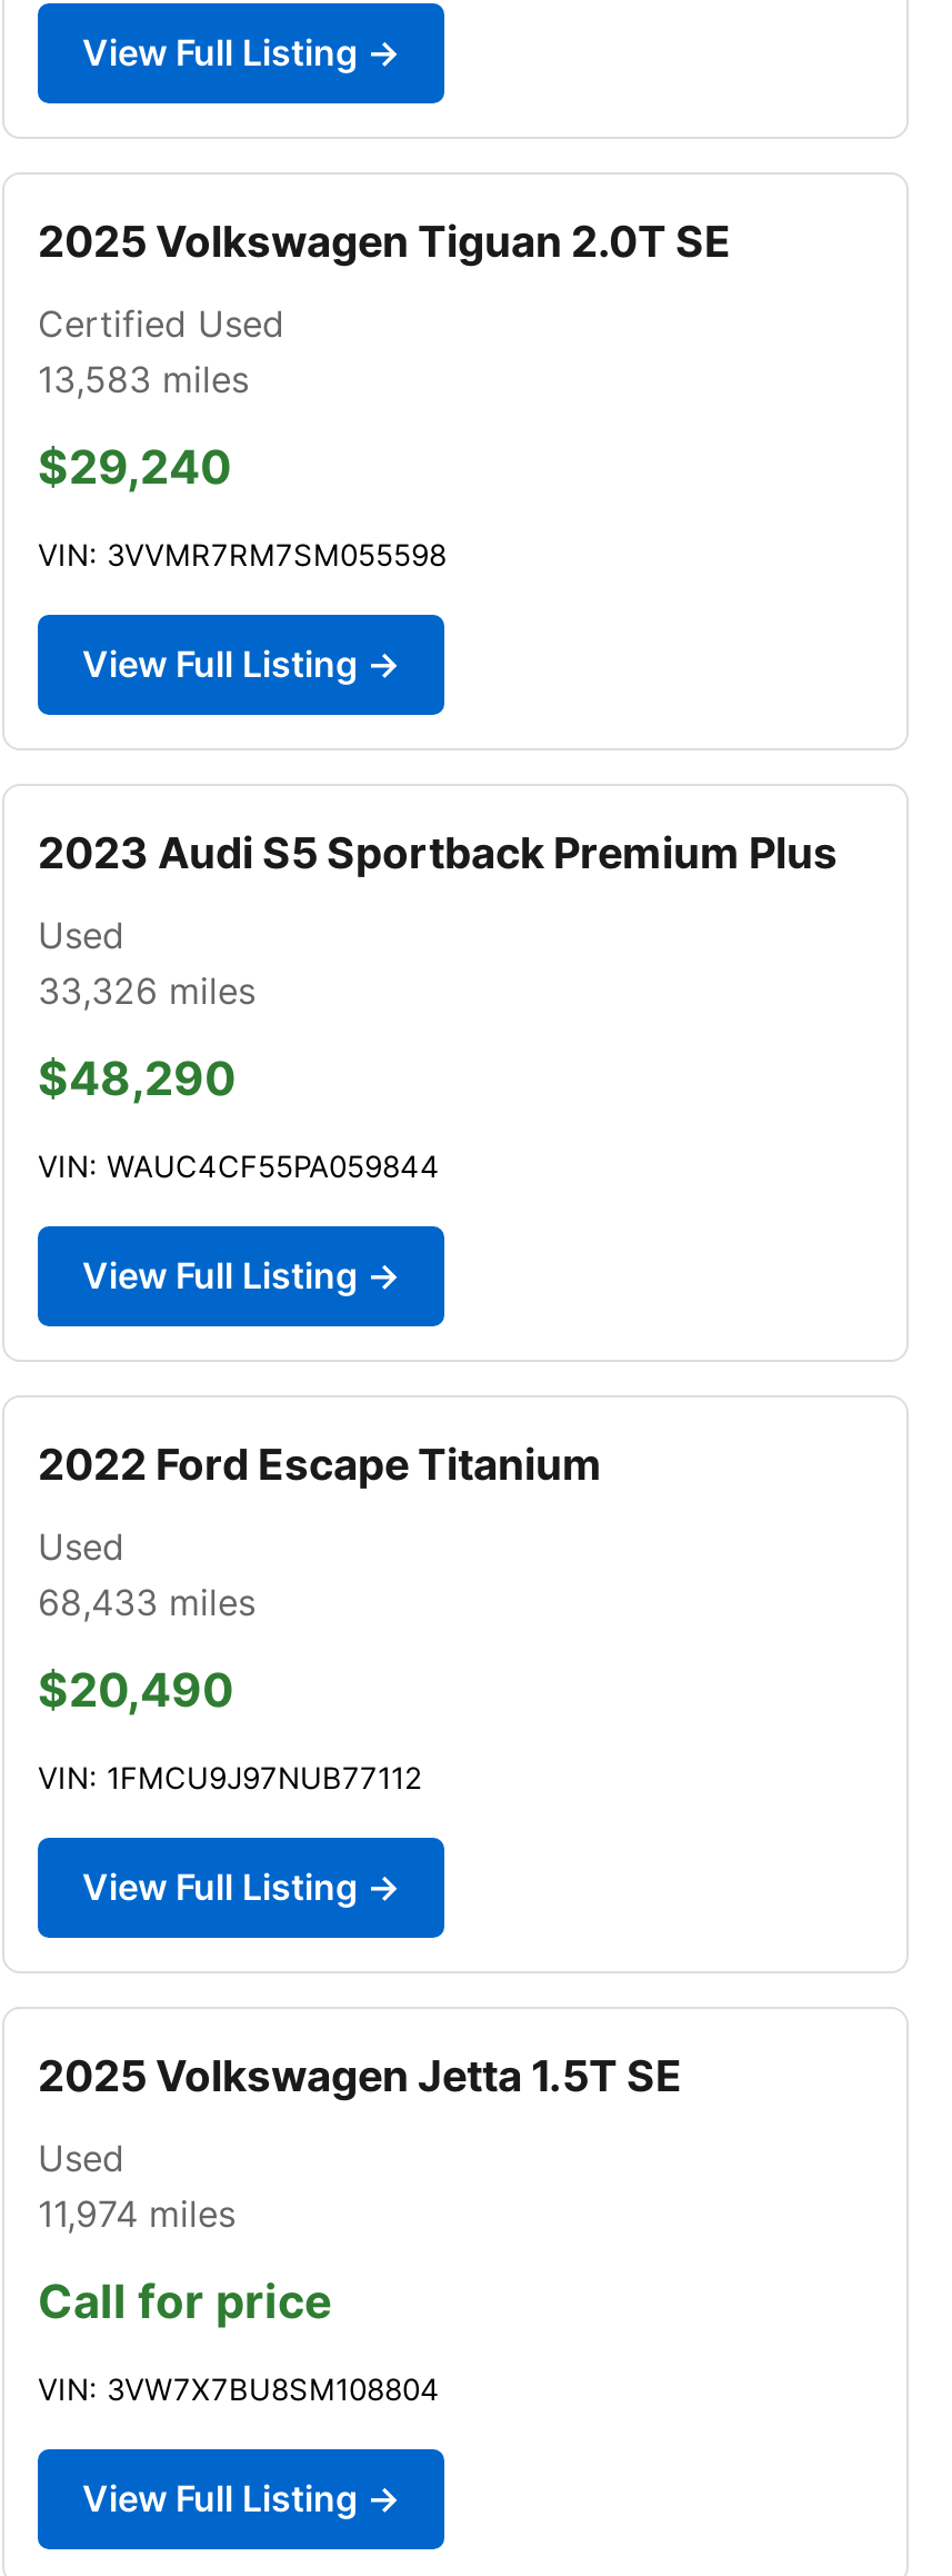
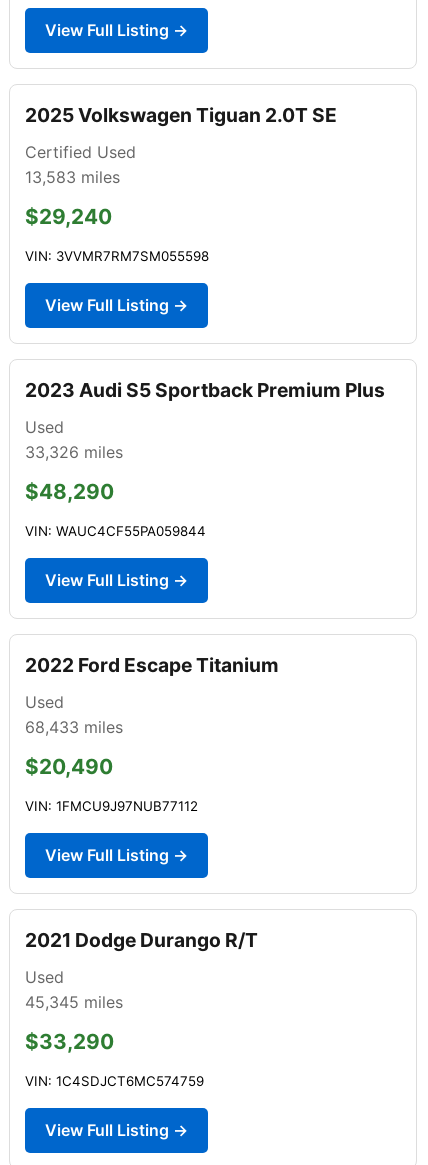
[38,2049,682,2102] 2025 Volkswagen Jetta 1.5T SE -> [25,928,258,952] 2021 Dodge Durango R/T
[38,2191,236,2236] 11,974 miles -> [25,992,123,1012] 45,345 miles
[38,2273,331,2329] Call for price -> [25,1029,114,1054] $33,290
[38,2371,440,2407] VIN: 3VW7X7BU8SM108804 -> [25,1073,204,1089] VIN: 1C4SDJCT6MC574759

